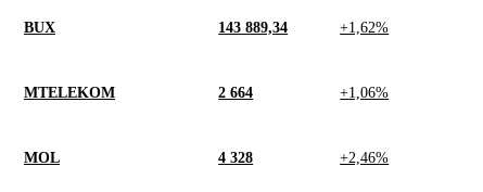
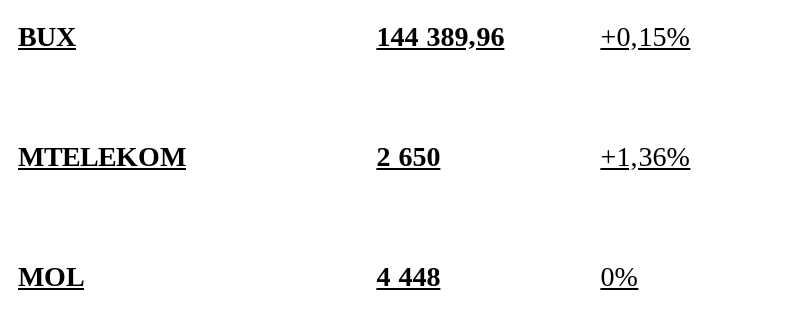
[218,20,288,36] 143 889,34 -> [376,22,504,52] 144 389,96
[340,20,389,36] +1,62% -> [600,22,690,52] +0,15%
[218,85,253,101] 2 664 -> [376,142,440,172] 2 650
[340,85,389,101] +1,06% -> [600,142,690,172] +1,36%
[218,150,253,166] 4 328 -> [376,262,440,292] 4 448
[340,150,389,166] +2,46% -> [600,262,638,292] 0%

